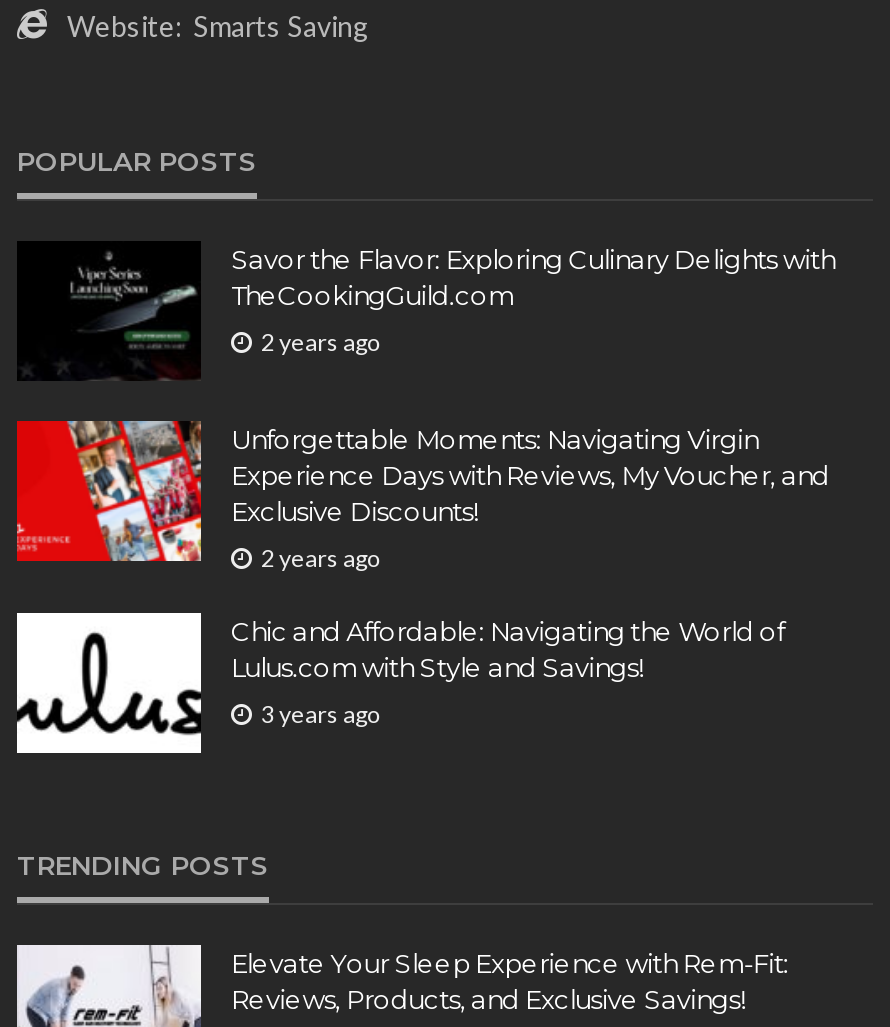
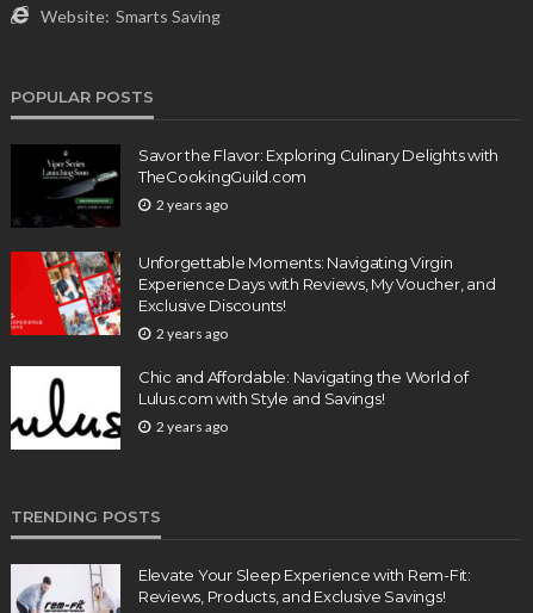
[261,700,381,730] 3 years ago -> [156,418,228,436] 2 years ago

